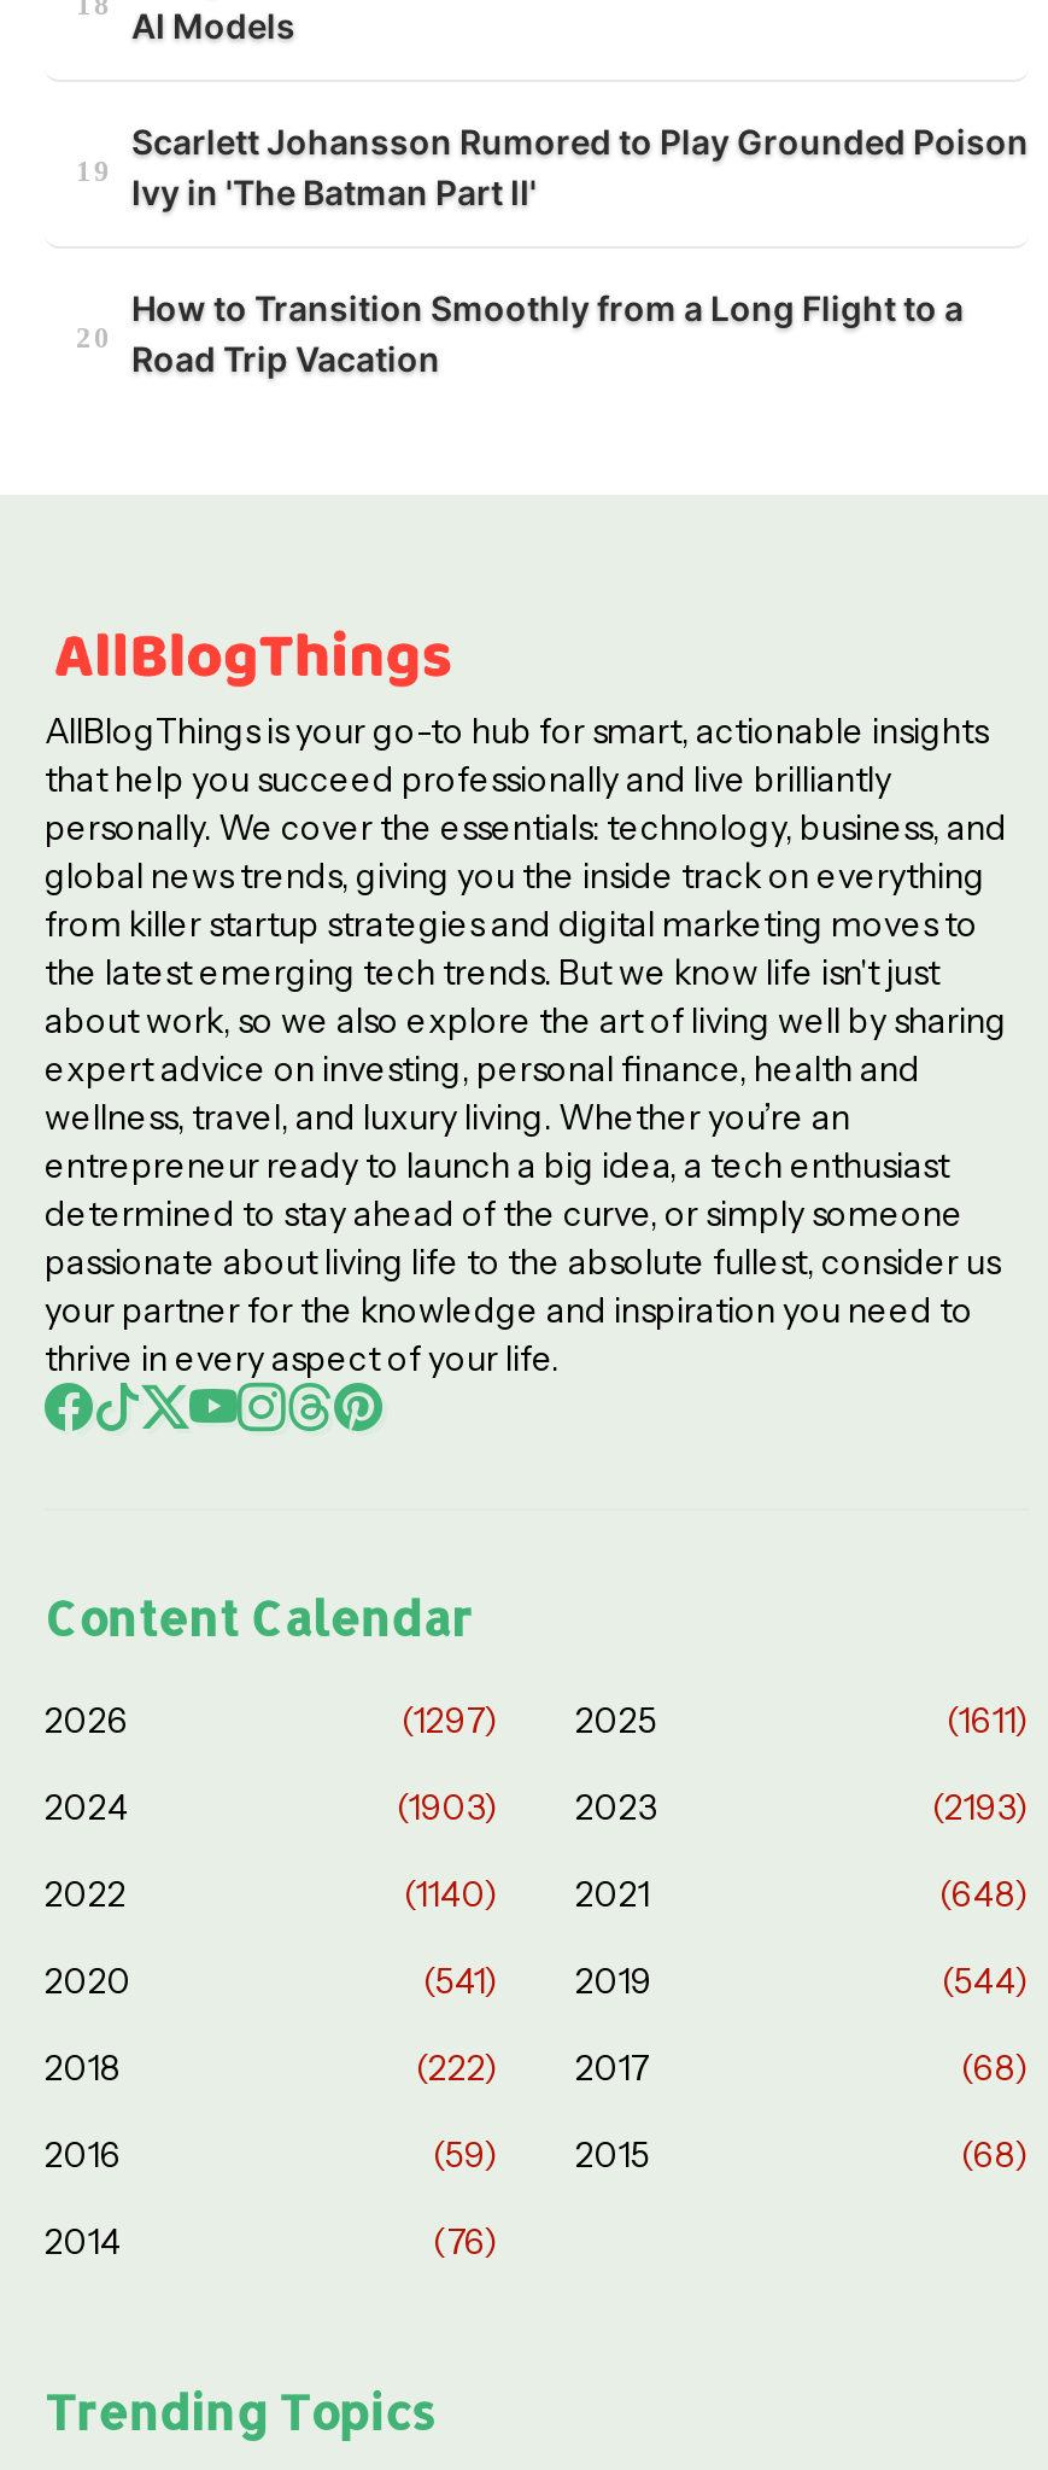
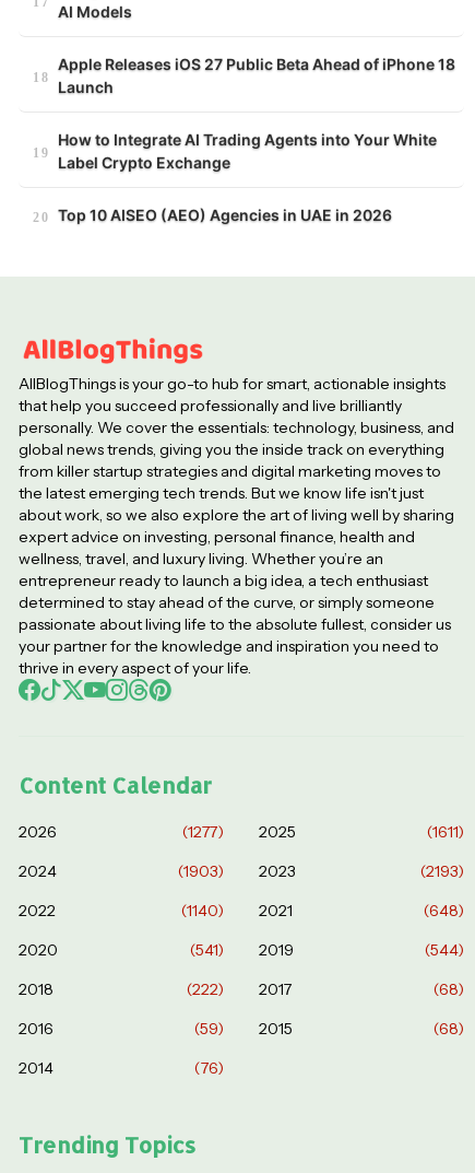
[131,121,1029,379] Scarlett Johansson Rumored to Play Grounded Poison | Ivy in 'The Batman Part II' | How to Transition Smoothly from a Long Flight to a | Road Trip Vacation -> [58,55,455,224] Apple Releases iOS 27 Public Beta Ahead of iPhone 18 | Launch | How to Integrate AI Trading Agents into Your White | Label Crypto Exchange | Top 10 AISEO (AEO) Agencies in UAE in 2026
[402,1699,657,1743] (1297) 2025 -> [182,822,296,842] (1277) 2025

